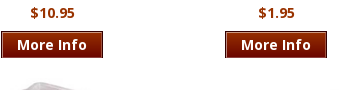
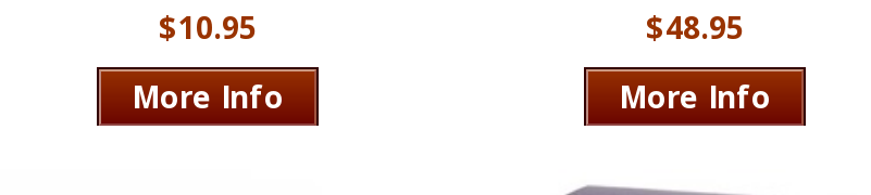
[257,3,294,22] $1.95 -> [646,7,744,49] $48.95

